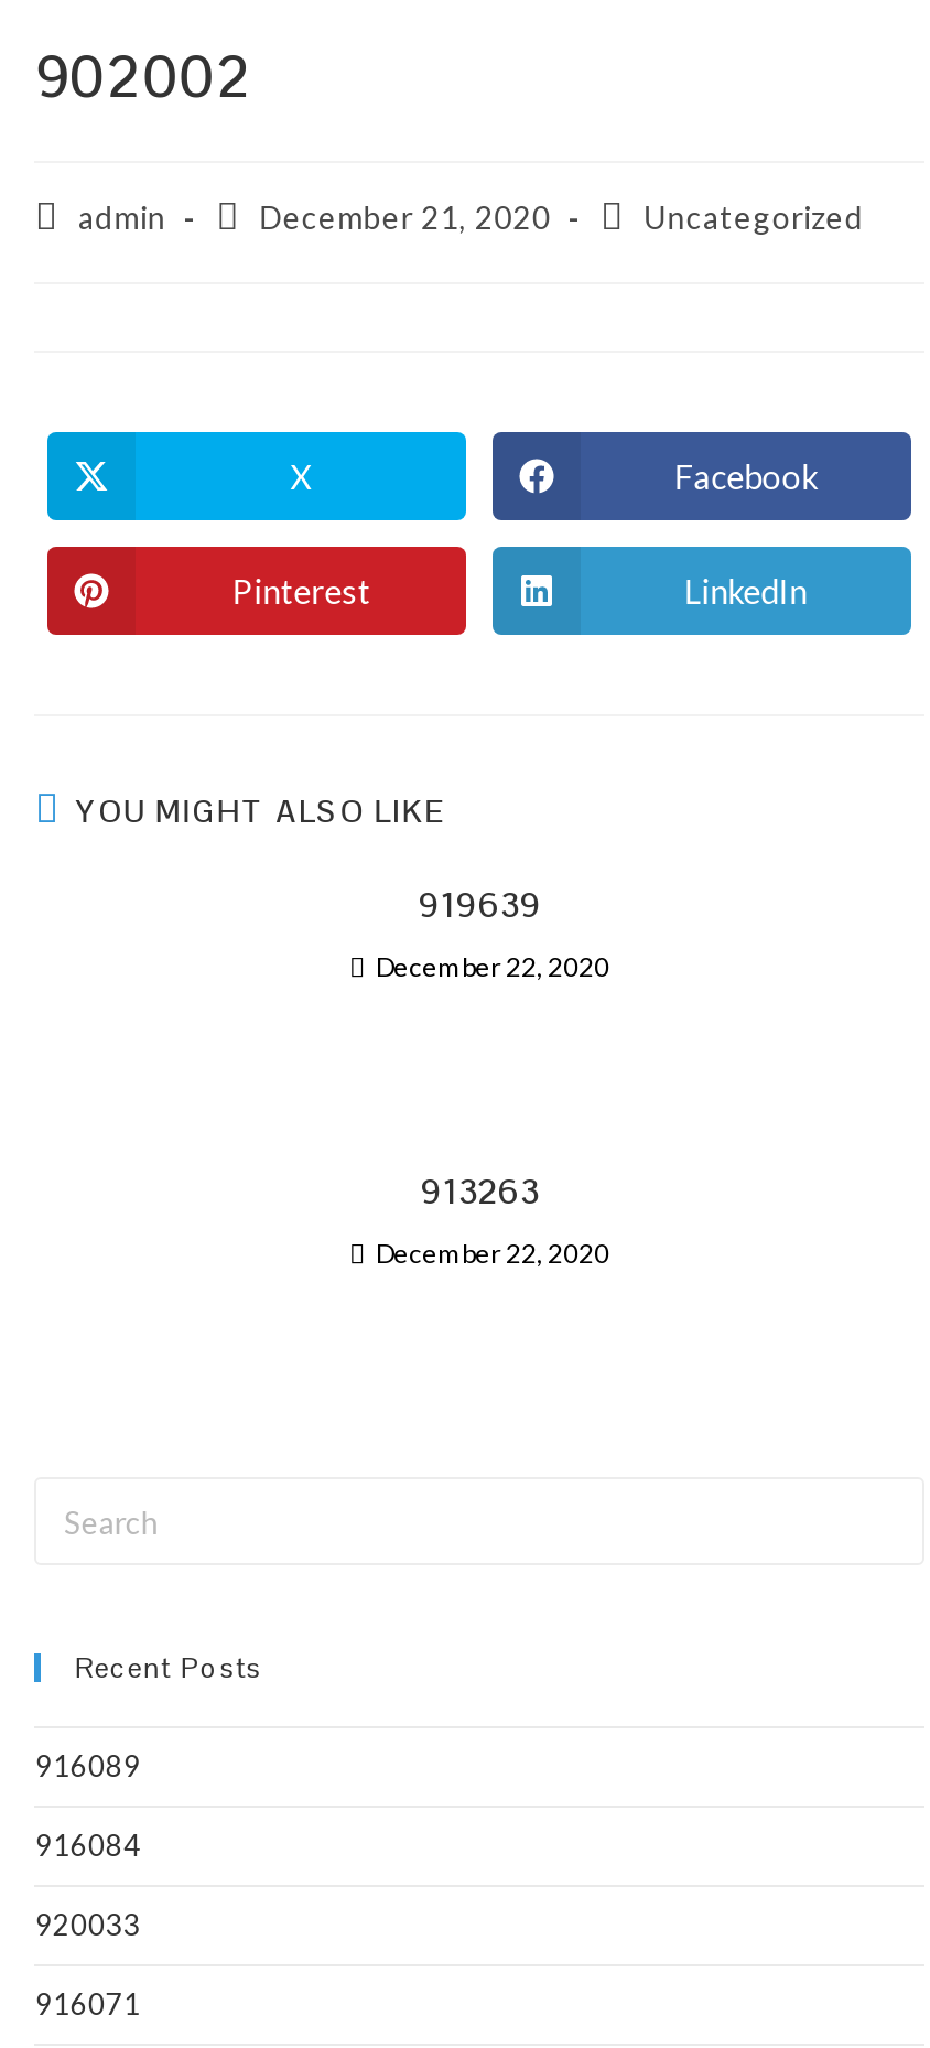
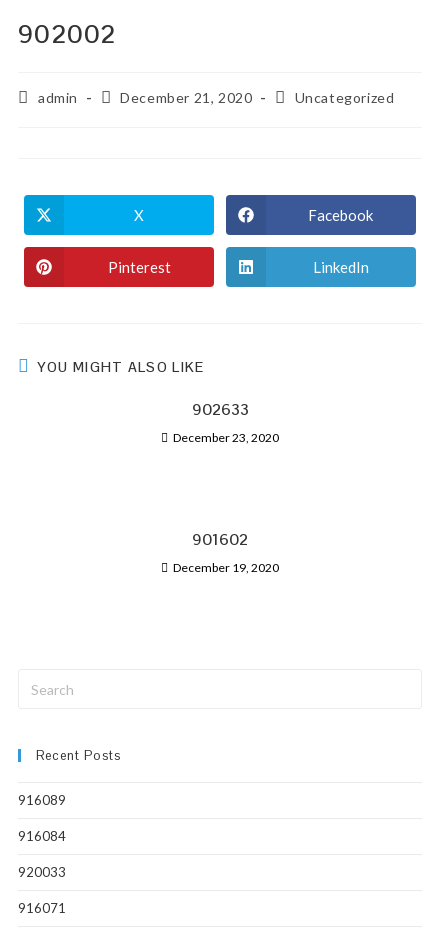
[418,882,541,928] 919639 -> [191,399,248,420] 902633
[376,950,609,983] December 22, 2020 -> [173,430,279,445] December 23, 2020
[420,1168,539,1215] 913263 -> [192,529,248,550] 901602
[376,1237,609,1270] December 22, 2020 -> [173,560,279,575] December 19, 2020

